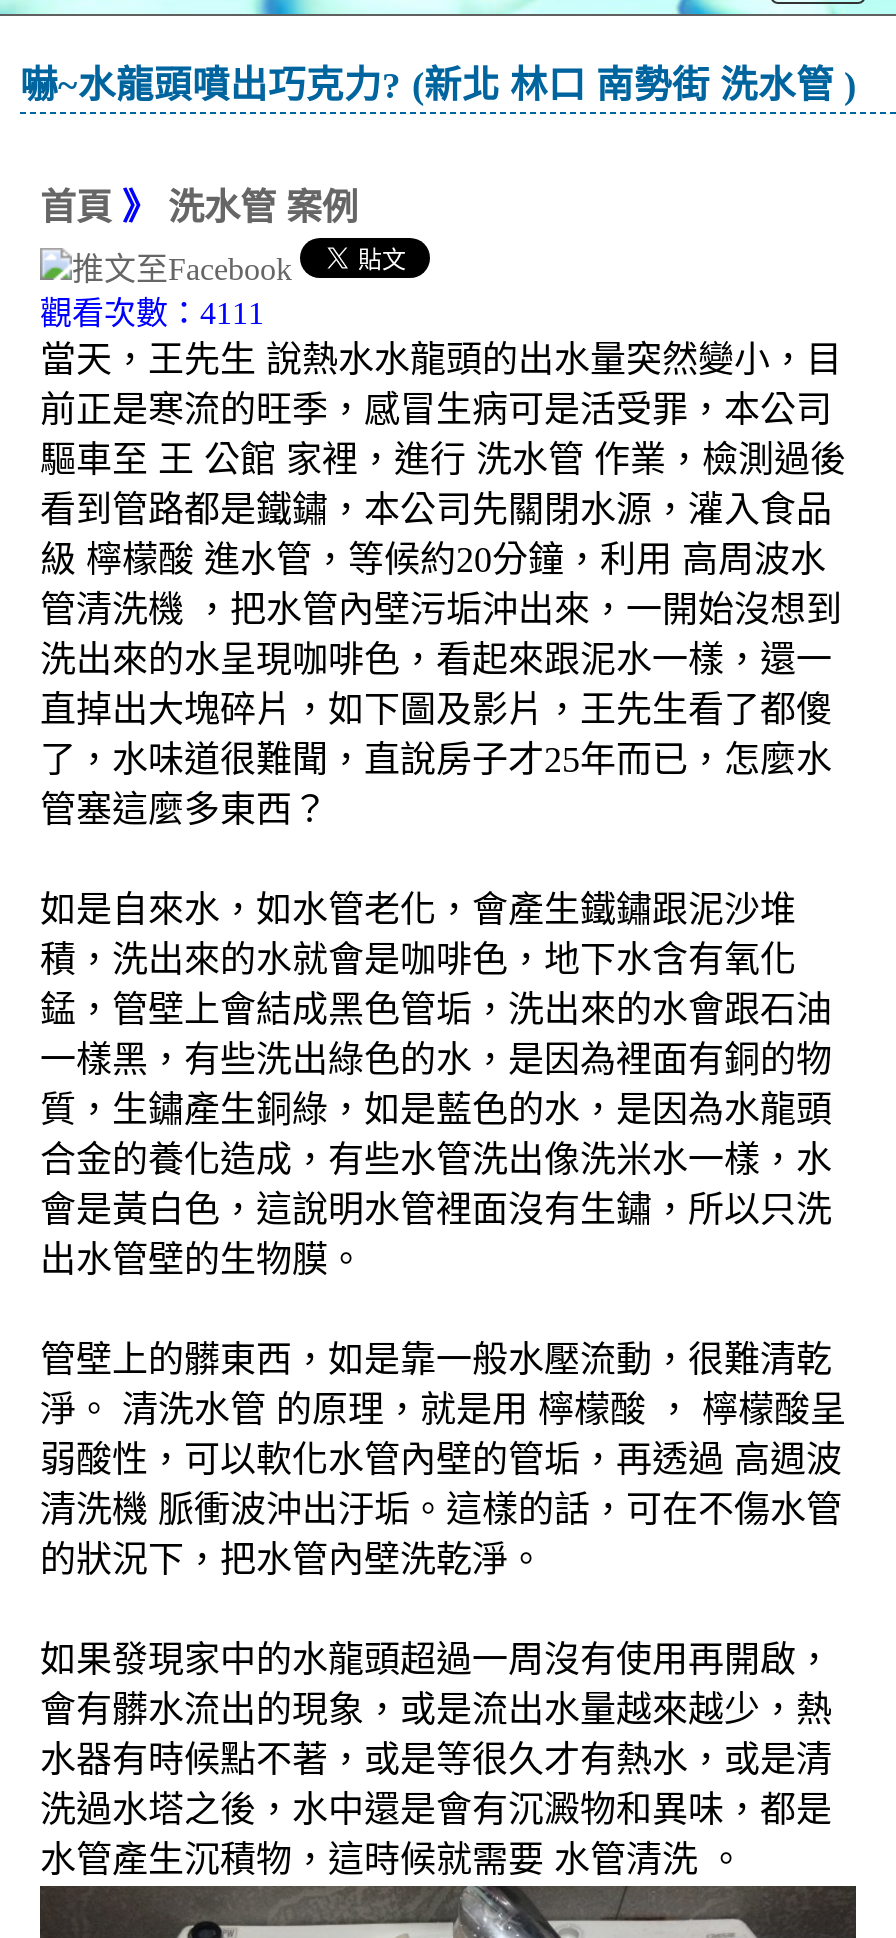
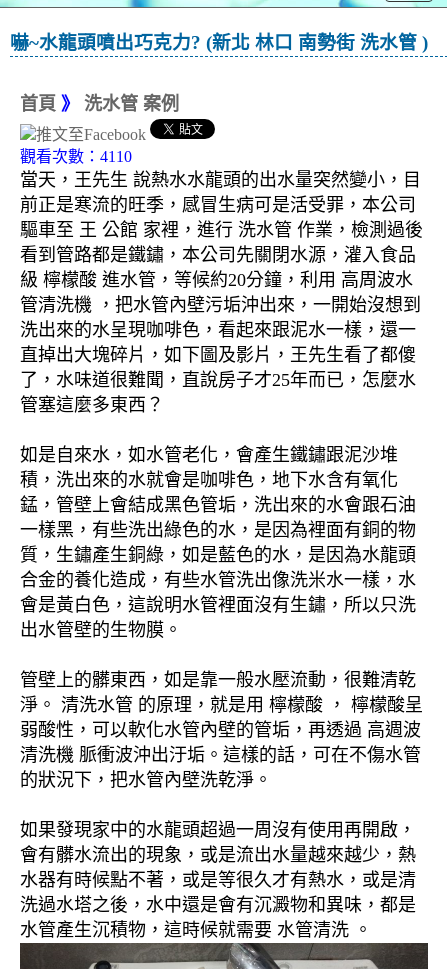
[0,297,264,331] 觀看次數：4111 -> [0,148,132,165] 觀看次數：4110

